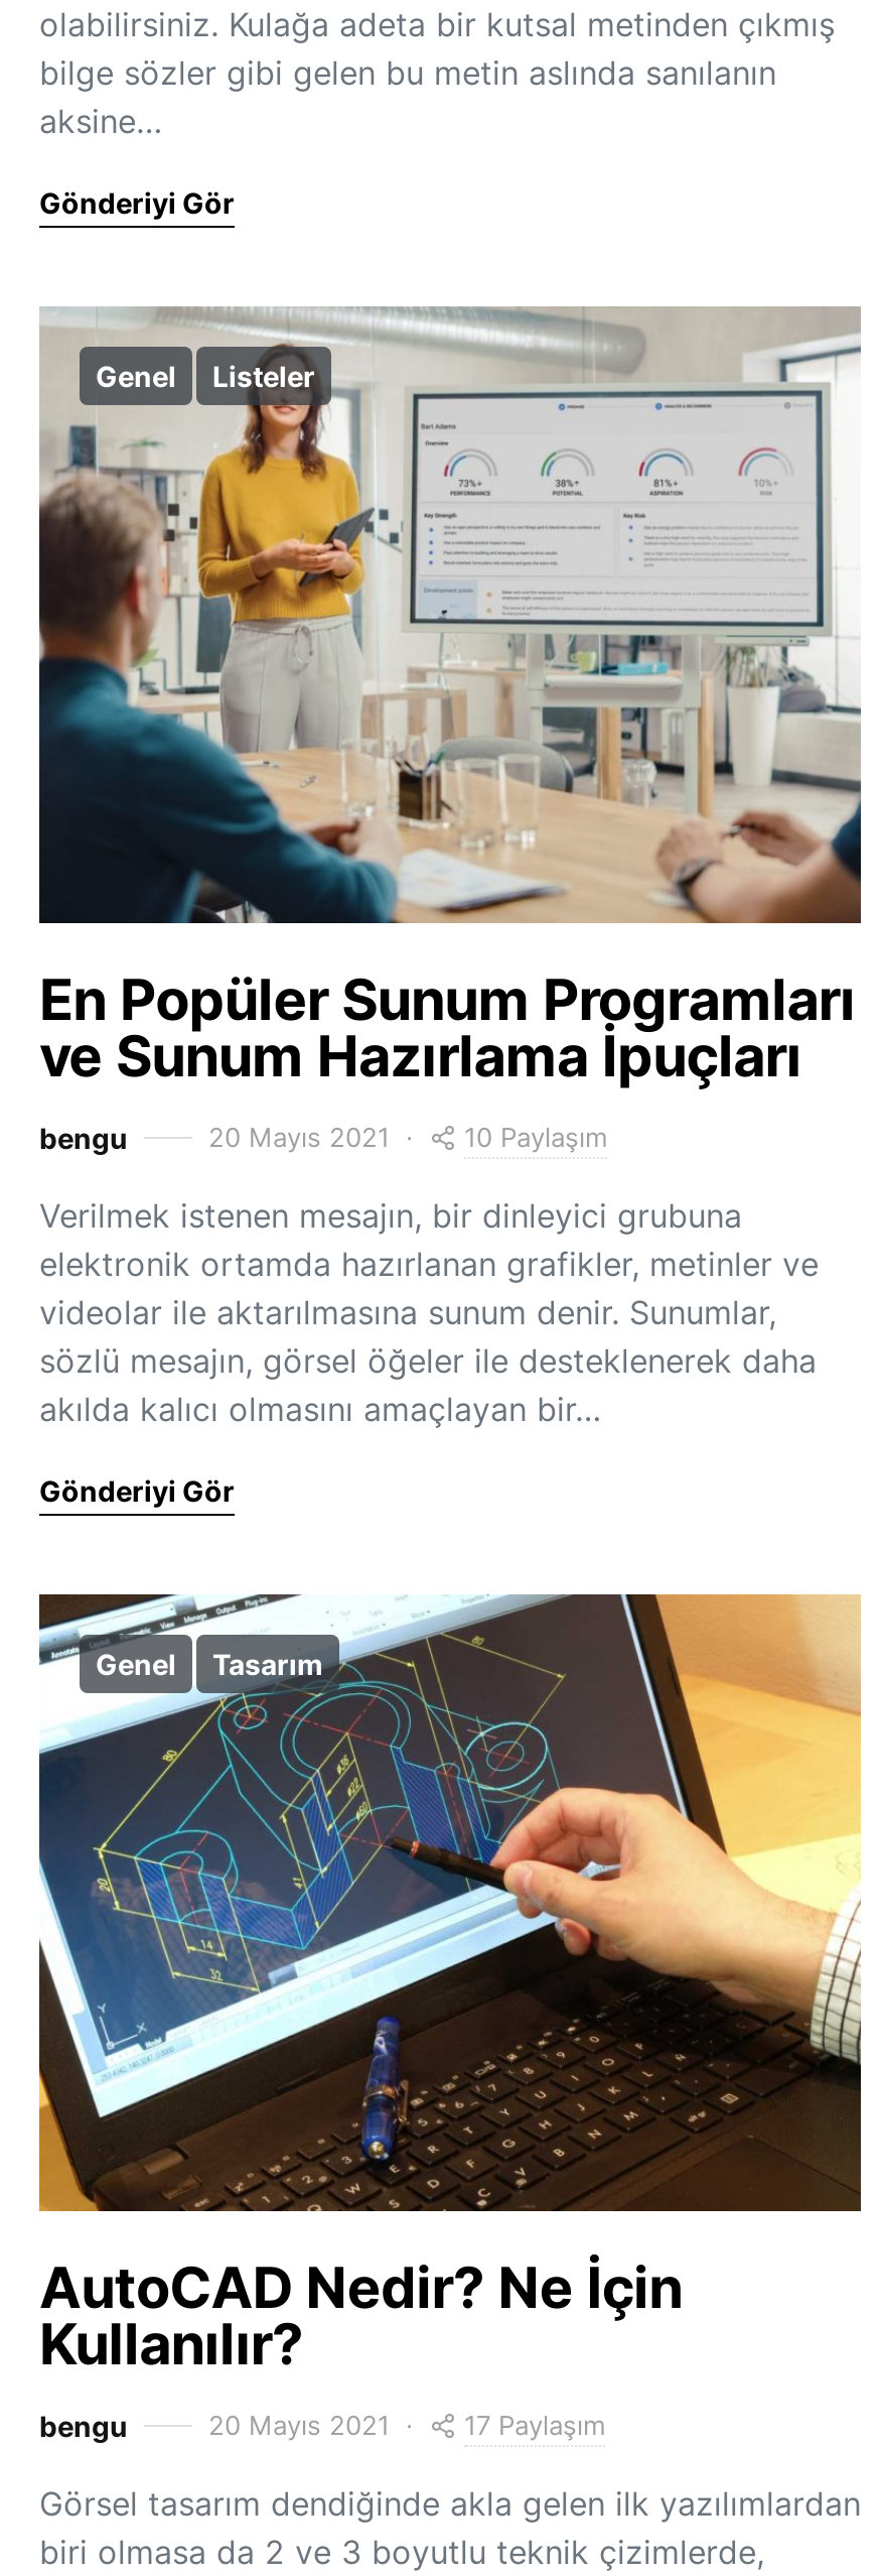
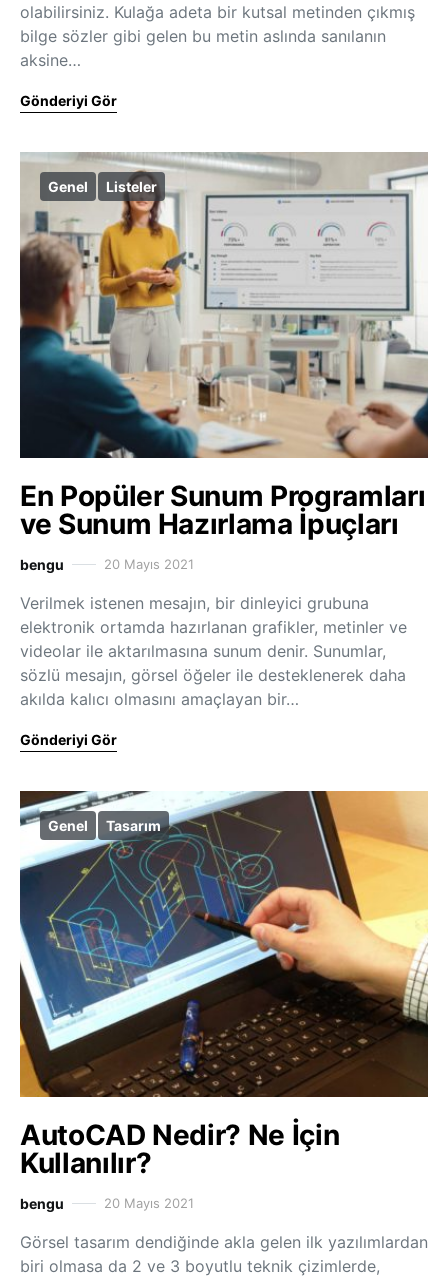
[464,1120,607,1152] 10 Paylaşım -> none
[464,2408,605,2440] 17 Paylaşım -> none

